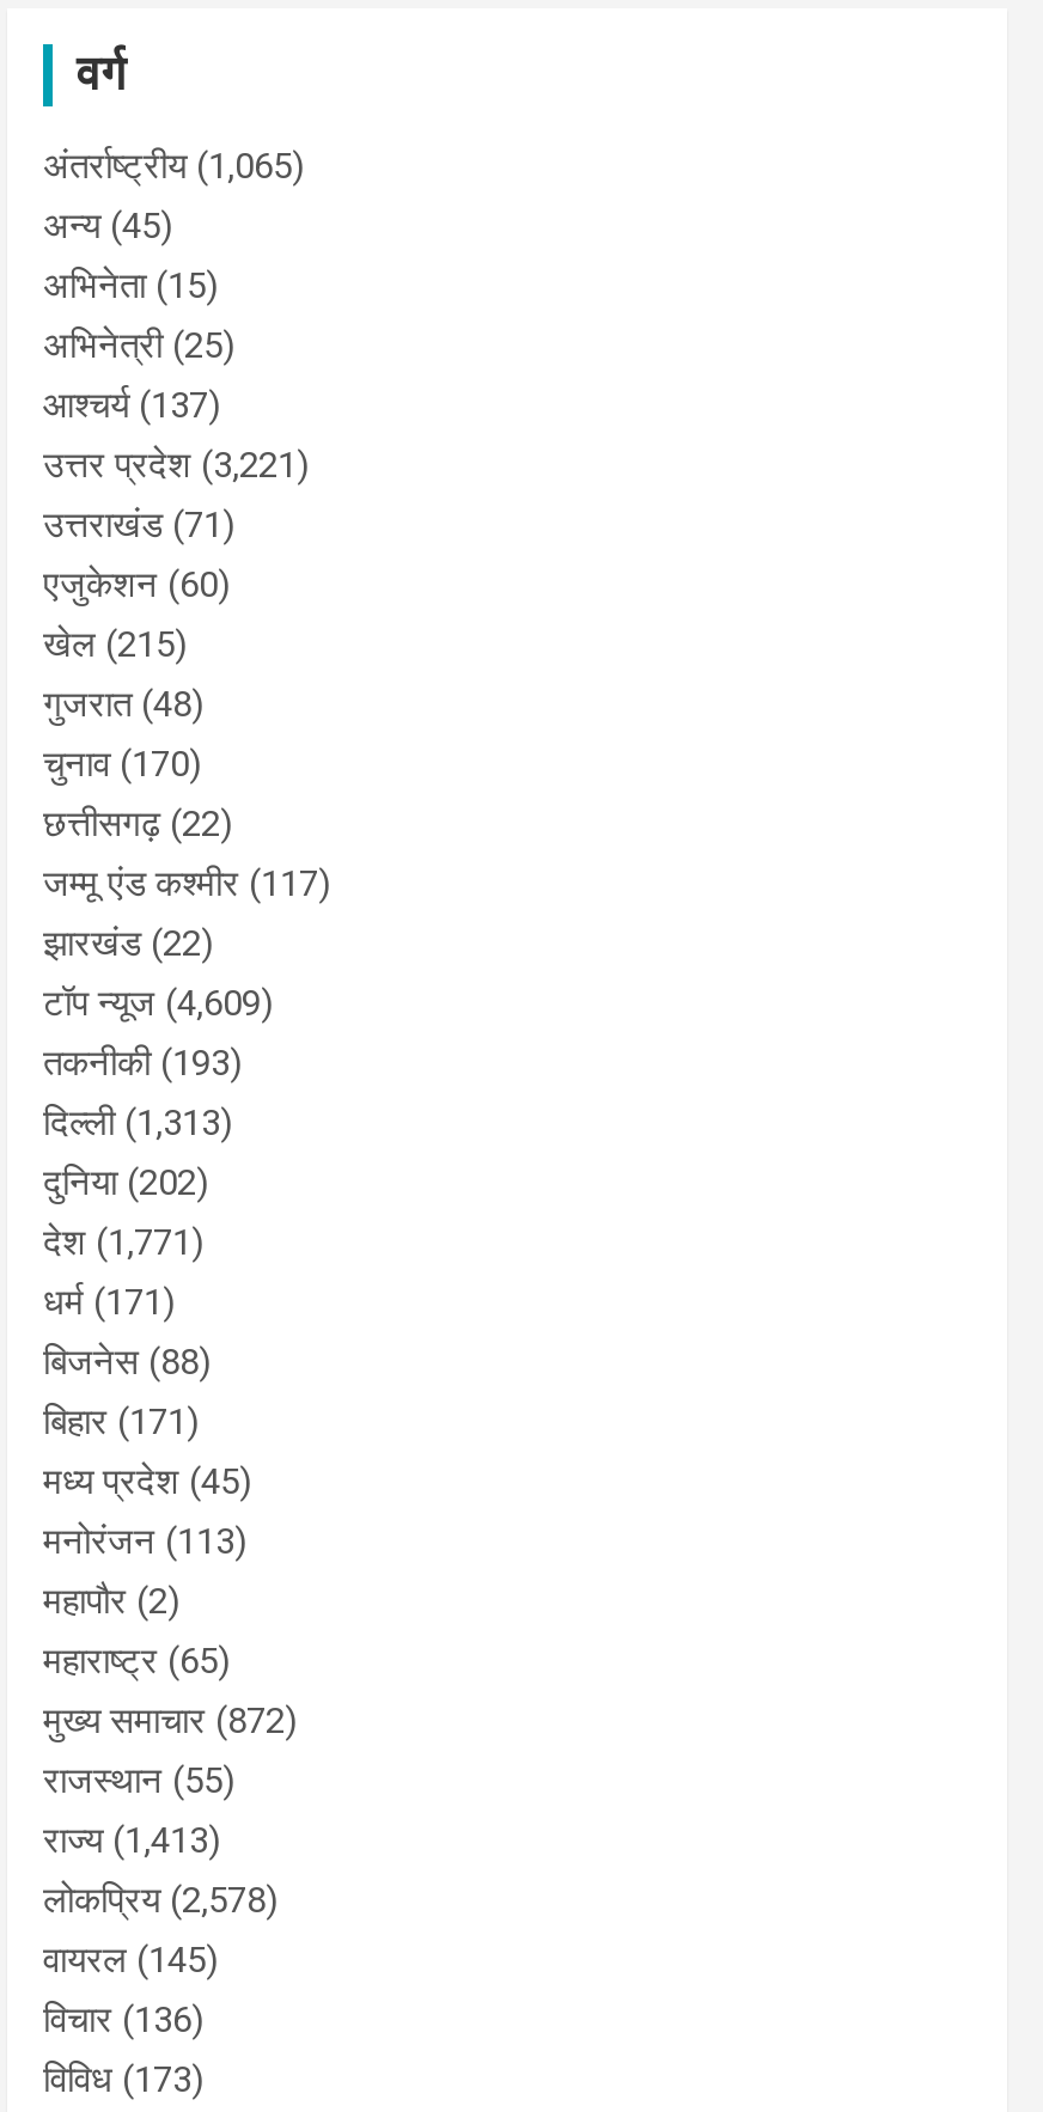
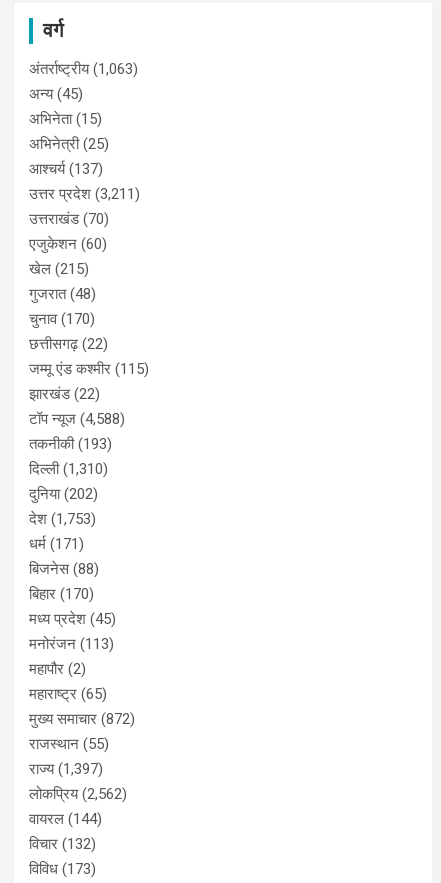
[43,144,304,187] अंतर्राष्ट्रीय (1,065) -> [29,60,138,78] अंतर्राष्ट्रीय (1,063)
[43,443,309,486] उत्तर प्रदेश (3,221) -> [29,185,140,203] उत्तर प्रदेश (3,211)
[43,503,234,546] उत्तराखंड (71) -> [29,210,109,228] उत्तराखंड (70)
[43,862,330,905] जम्मू एंड कश्मीर (117) -> [29,360,149,378] जम्मू एंड कश्मीर (115)
[43,981,273,1024] टॉप न्यूज (4,609) -> [29,410,125,428] टॉप न्यूज (4,588)
[43,1101,232,1144] दिल्ली (1,313) -> [29,460,108,478] दिल्ली (1,310)
[43,1221,203,1264] देश (1,771) -> [29,510,96,528] देश (1,753)
[43,1400,199,1443] बिहार (171) -> [29,585,94,603] बिहार (170)
[43,1819,220,1862] राज्य (1,413) -> [29,760,103,778] राज्य (1,397)
[43,1878,277,1921] लोकप्रिय (2,578) -> [29,785,127,803] लोकप्रिय (2,562)
[43,1938,218,1981] वायरल (145) -> [29,810,102,828] वायरल (144)
[43,1998,203,2041] विचार (136) -> [29,835,96,853] विचार (132)

